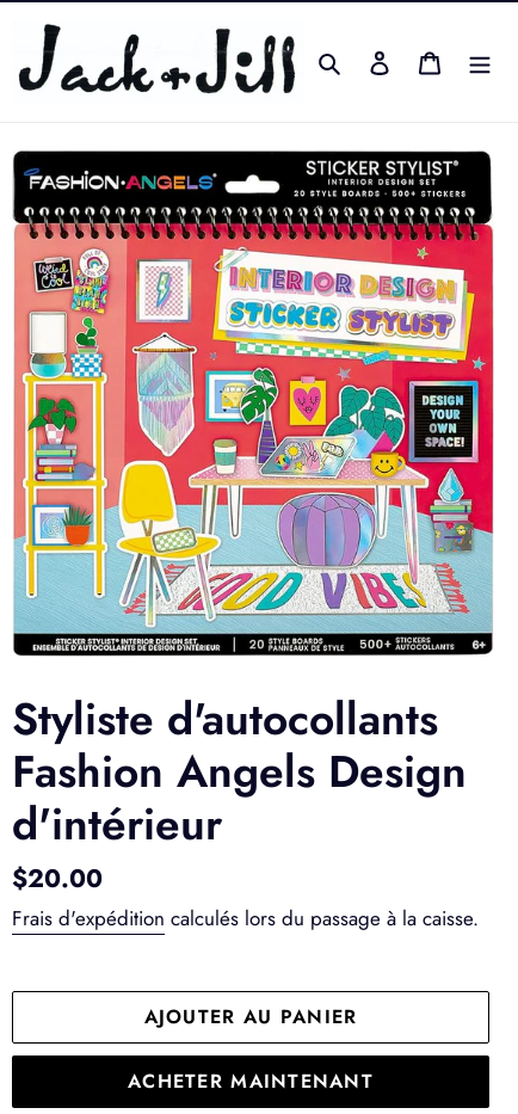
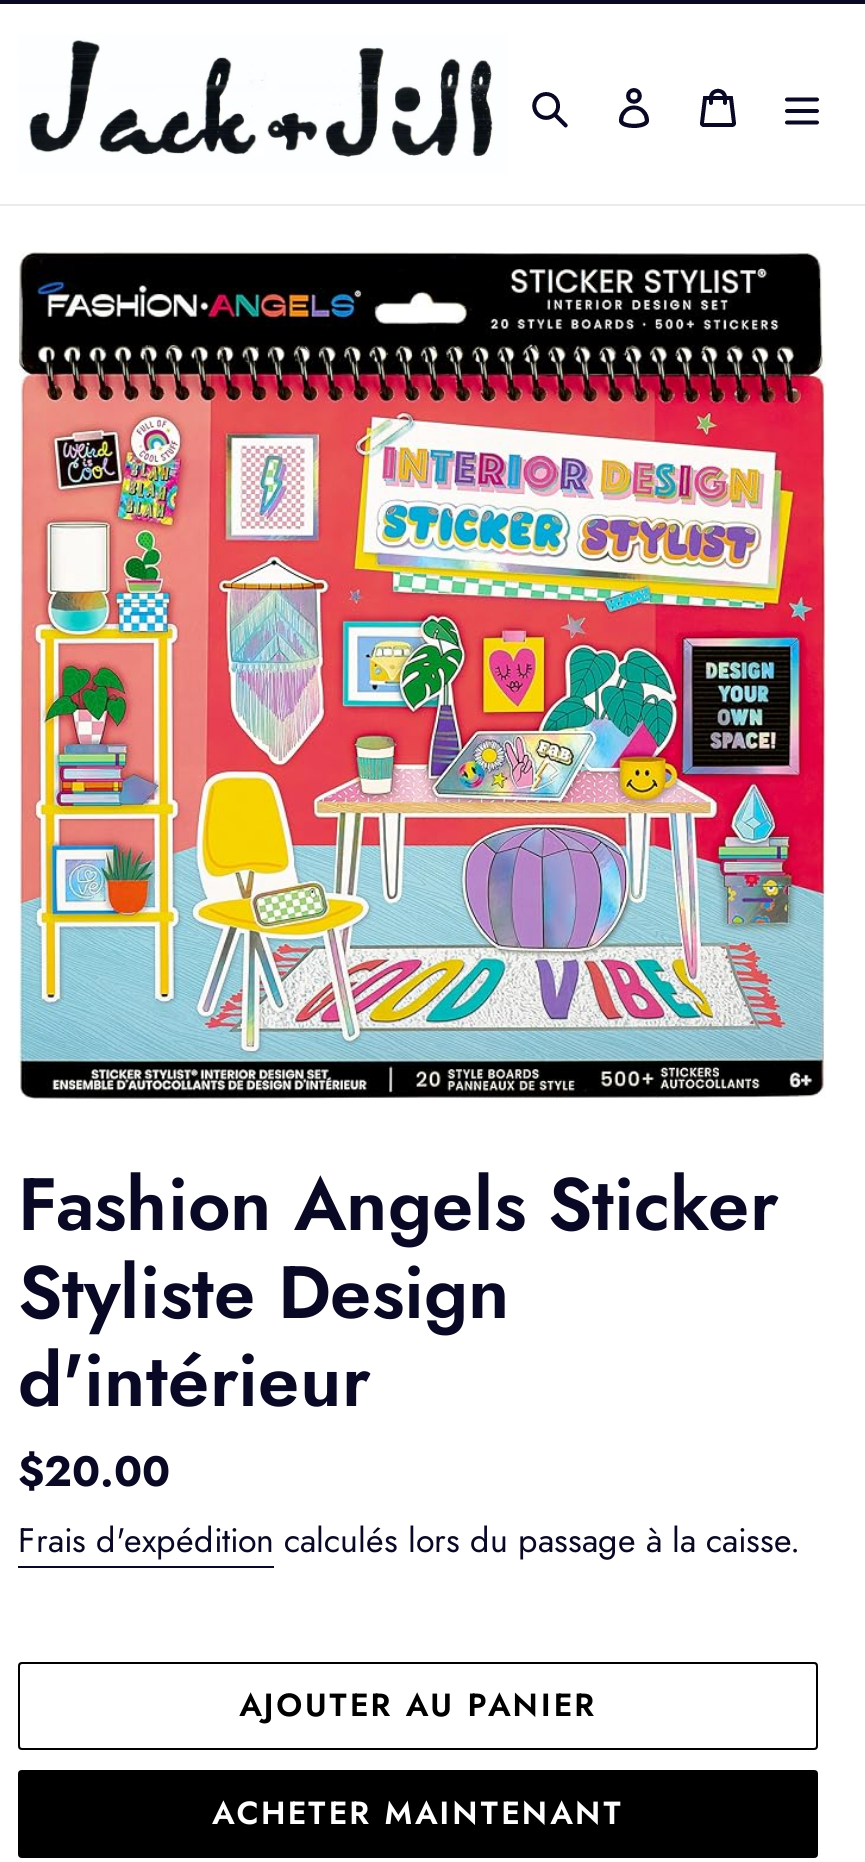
[12,686,467,803] Styliste d'autocollants | Fashion Angels Design -> [18,1150,778,1346] Fashion Angels Sticker | Styliste Design

